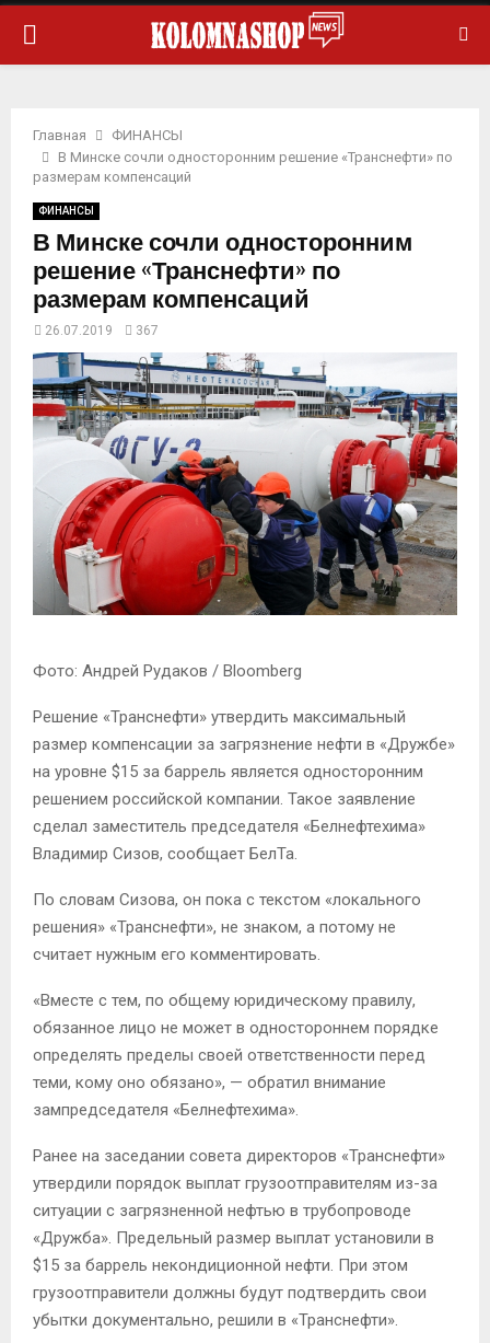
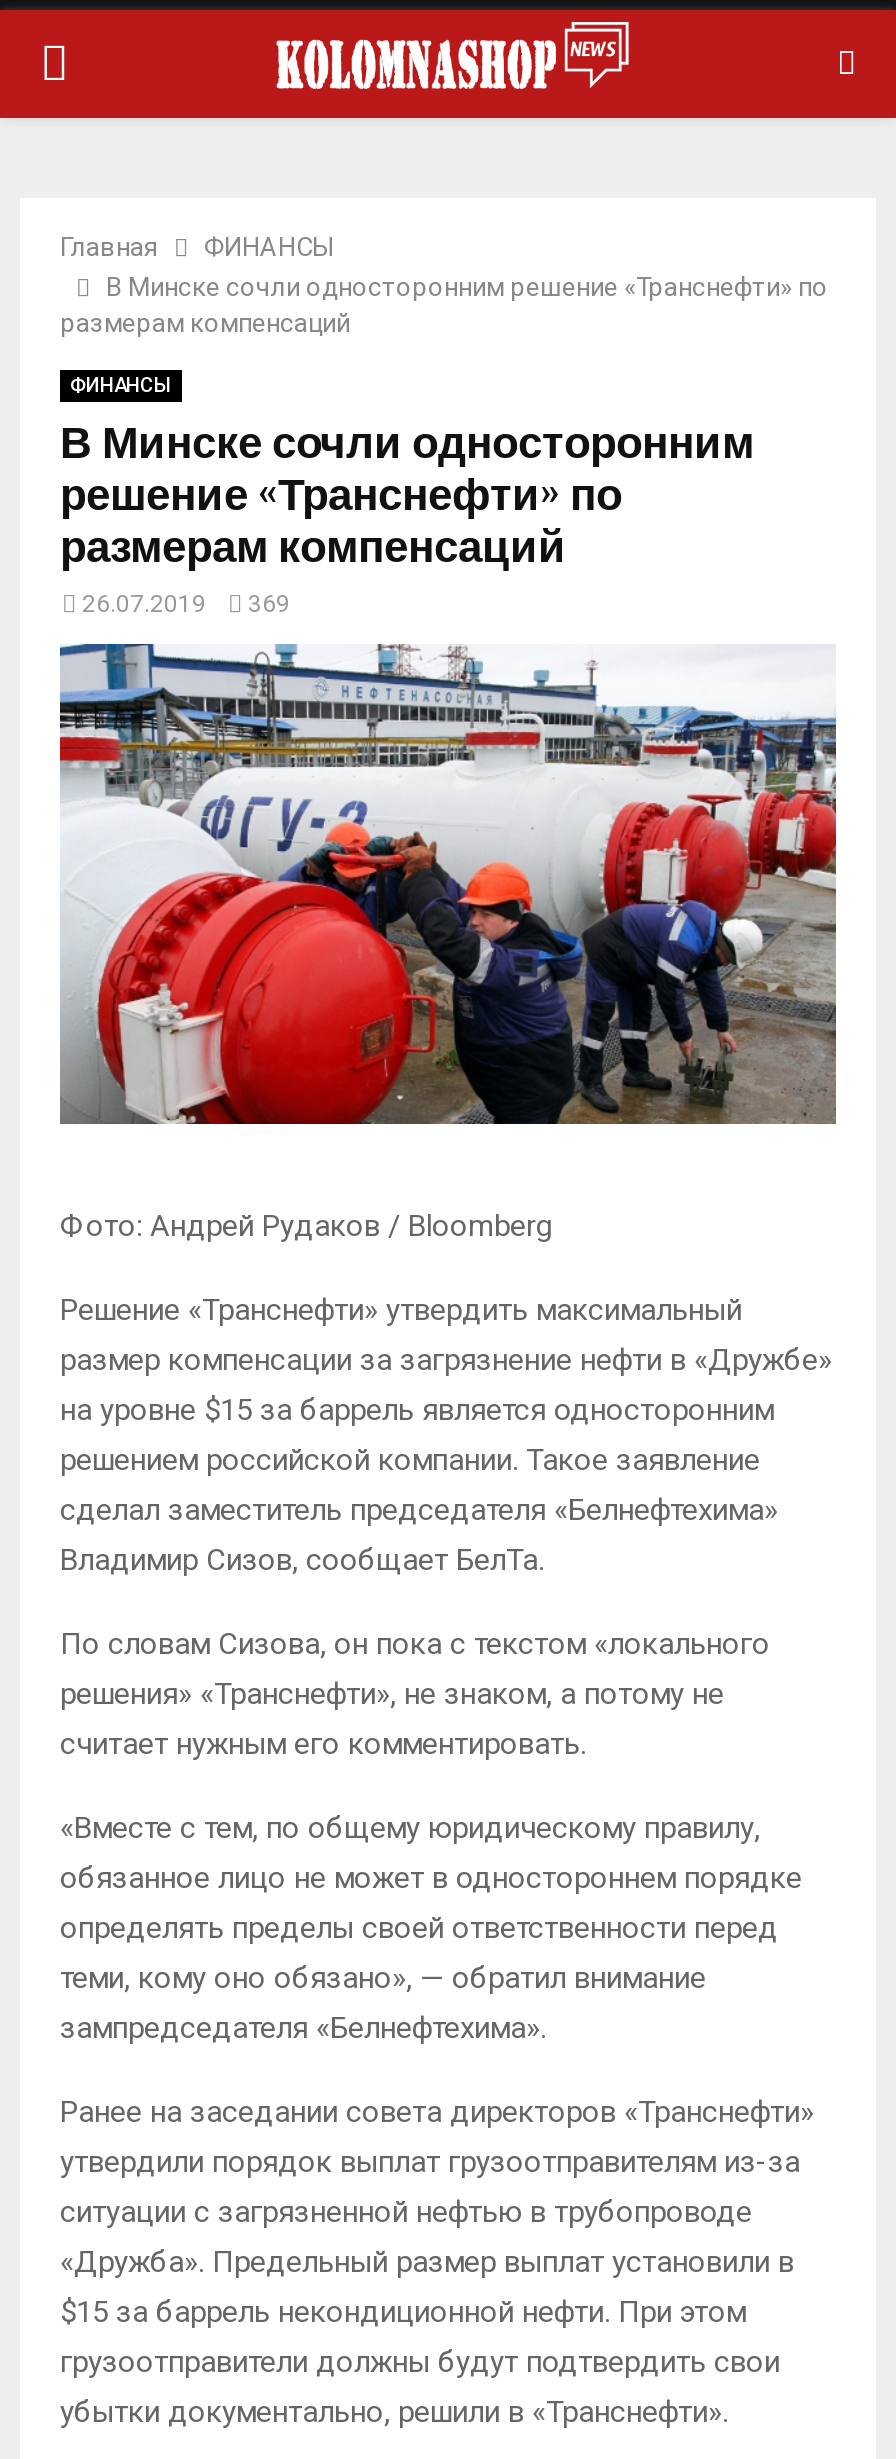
[136,323,159,338] 367 -> [248,590,290,618] 369

